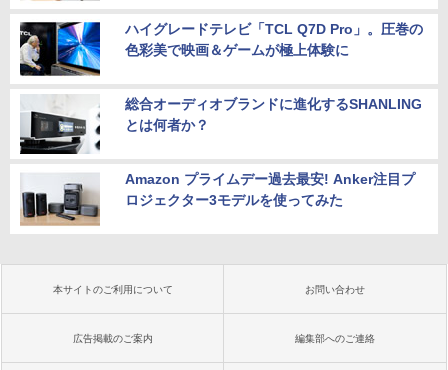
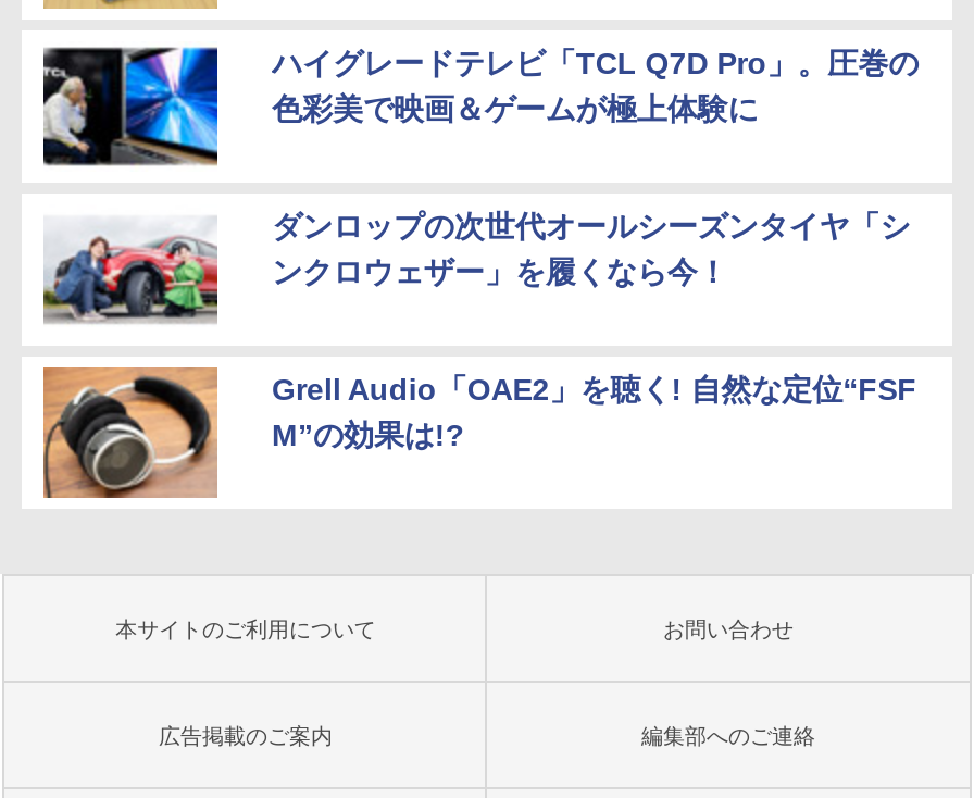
[19,96,422,155] [image] | 総合オーディオブランドに進化するSHANLING | とは何者か？ -> [43,209,910,335] [image] | ダンロップの次世代オールシーズンタイヤ「シ | ンクロウェザー」を履くなら今！
[20,169,415,229] [image] | Amazon プライムデー過去最安! Anker注目プ | ロジェクター3モデルを使ってみた -> [41,365,917,500] [image] | Grell Audio「OAE2」を聴く! 自然な定位“FSF | M”の効果は!?

